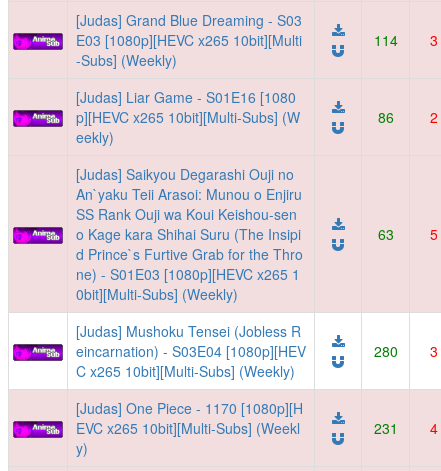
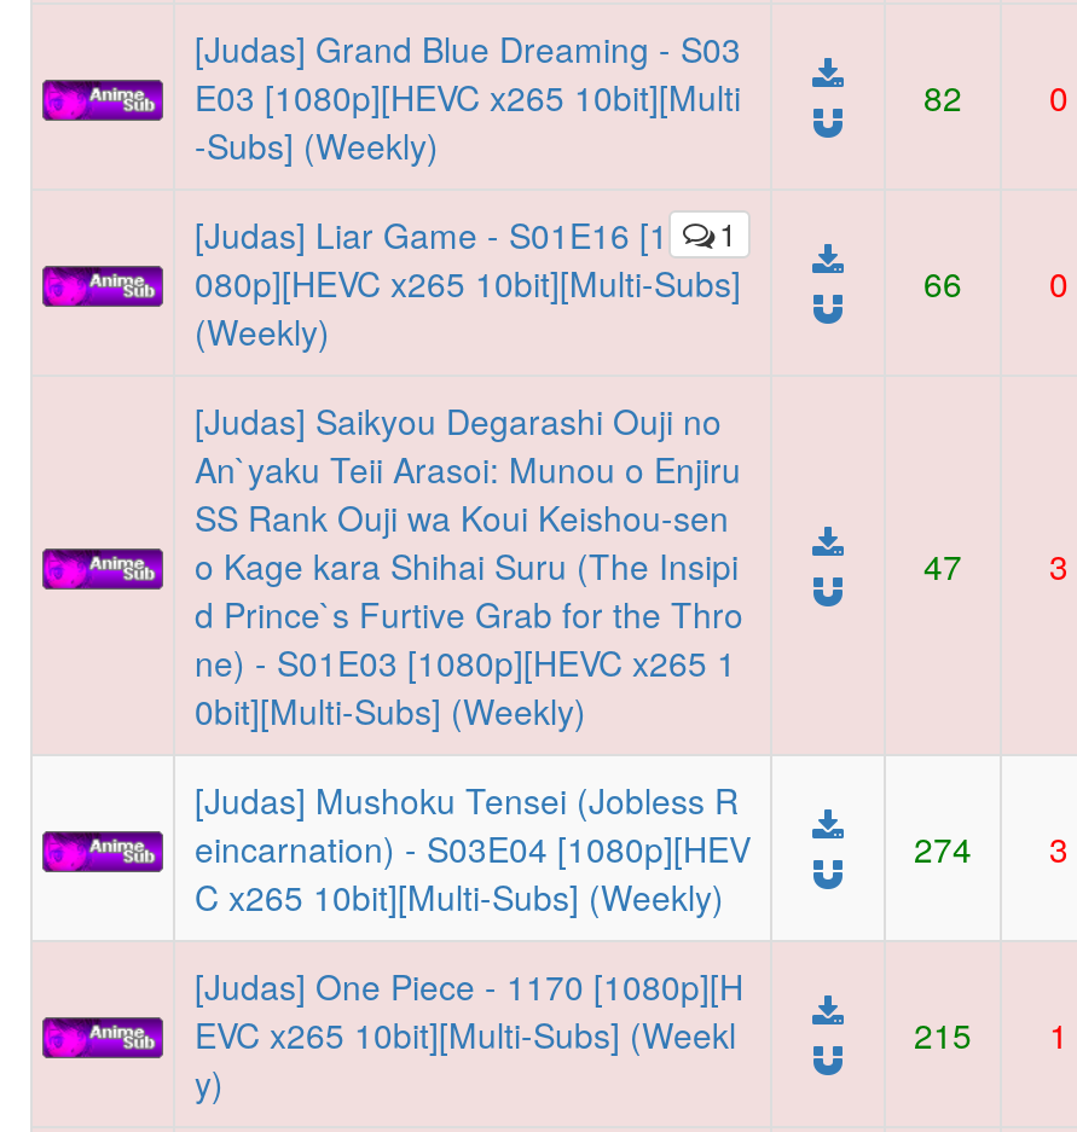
[373,30,437,50] 114 | 3 -> [923,72,1069,121] 82 | 0
[76,87,300,147] [Judas] Liar Game - S01E16 [1080 | p][HEVC x265 10bit][Multi-Subs] (W | eekly) -> [195,210,741,355] 1 | [Judas] Liar Game - S01E16 [1 | 080p][HEVC x265 10bit][Multi-Subs] | (Weekly)
[377,107,437,127] 86 | 2 -> [923,259,1069,307] 66 | 0
[377,224,393,244] 63 -> [923,541,962,590] 47
[429,224,437,244] 5 -> [1049,541,1069,590] 3
[373,341,437,361] 280 3 -> [914,824,1069,872] 274 3
[373,418,397,438] 231 -> [914,1010,972,1058] 215
[429,418,437,438] 4 -> [1049,1010,1069,1058] 1

